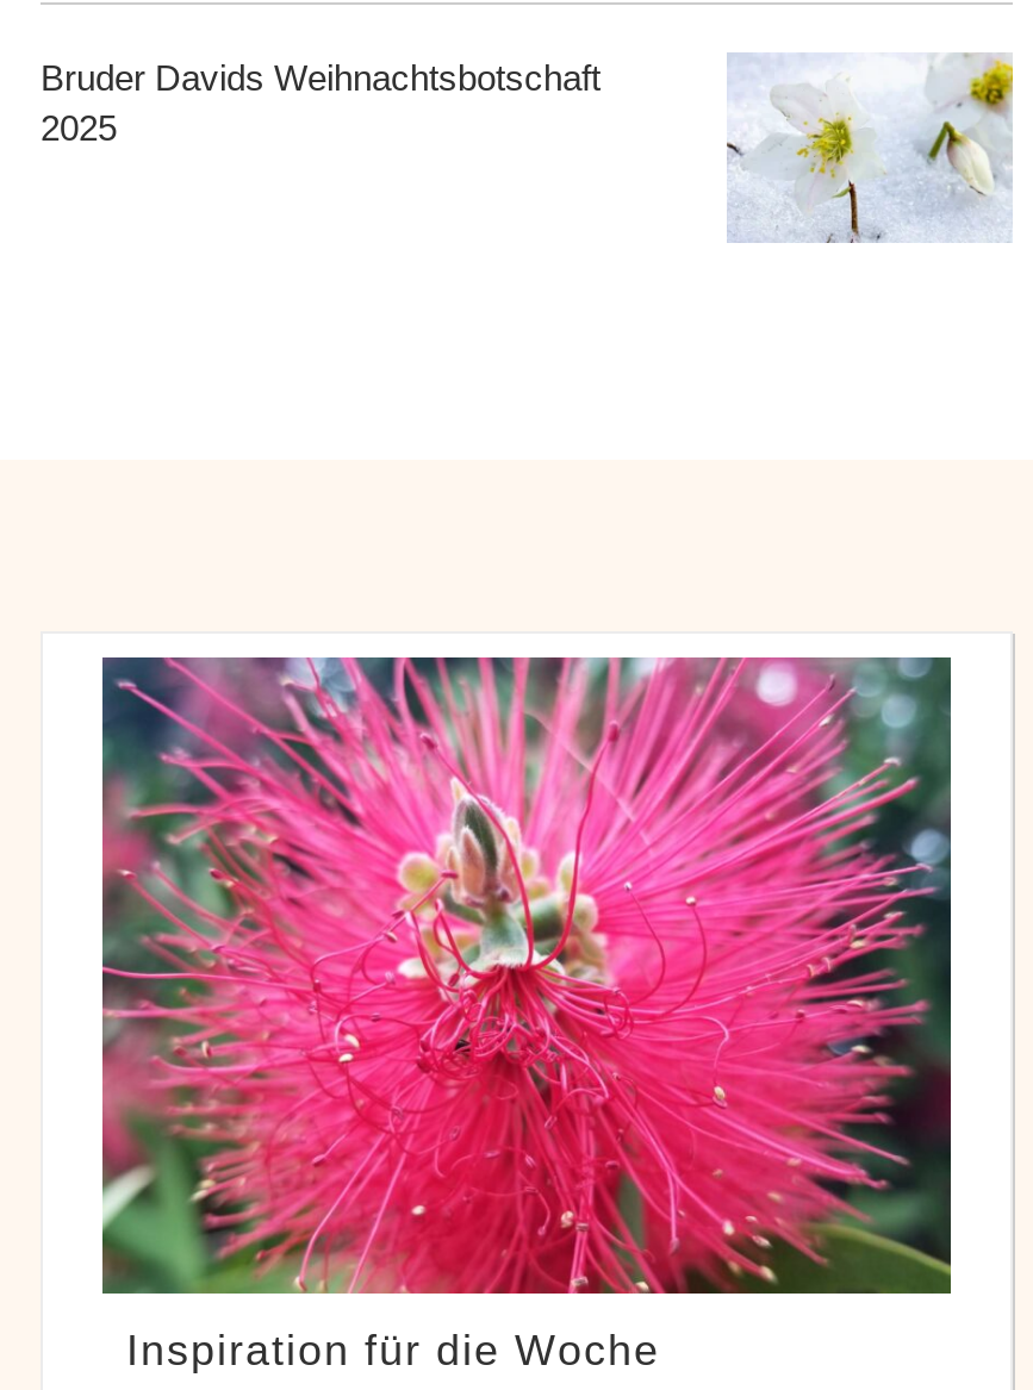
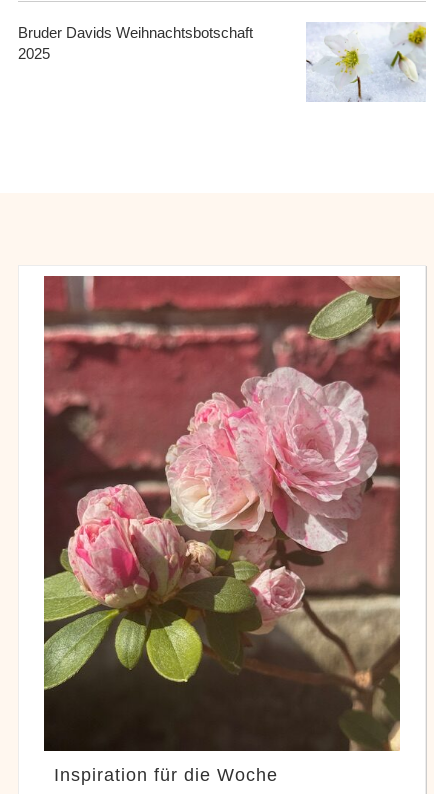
[100,655,953,1296] [image] -> [43,275,401,752] [image]

